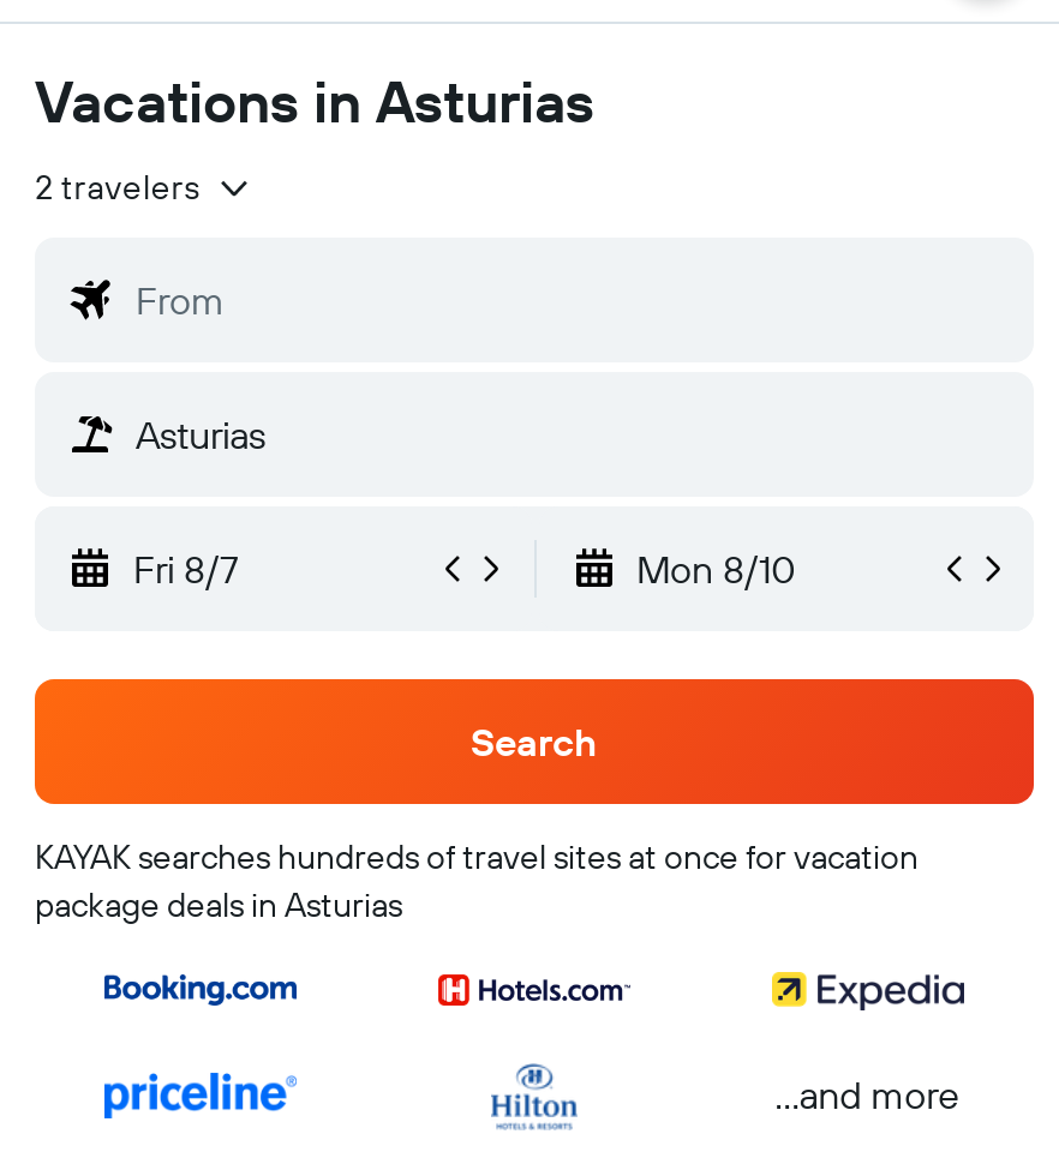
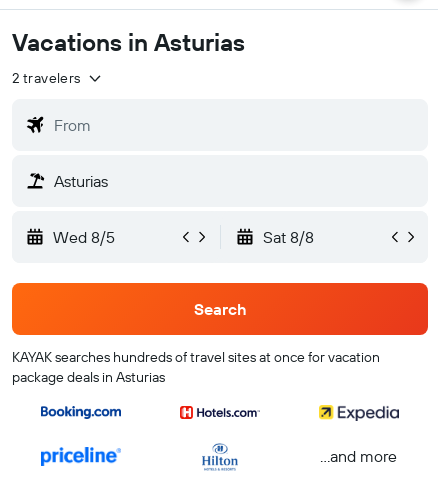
[133,544,795,592] Fri 8/7 | Mon 8/10 -> [53,227,313,247] Wed 8/5 | Sat 8/8

